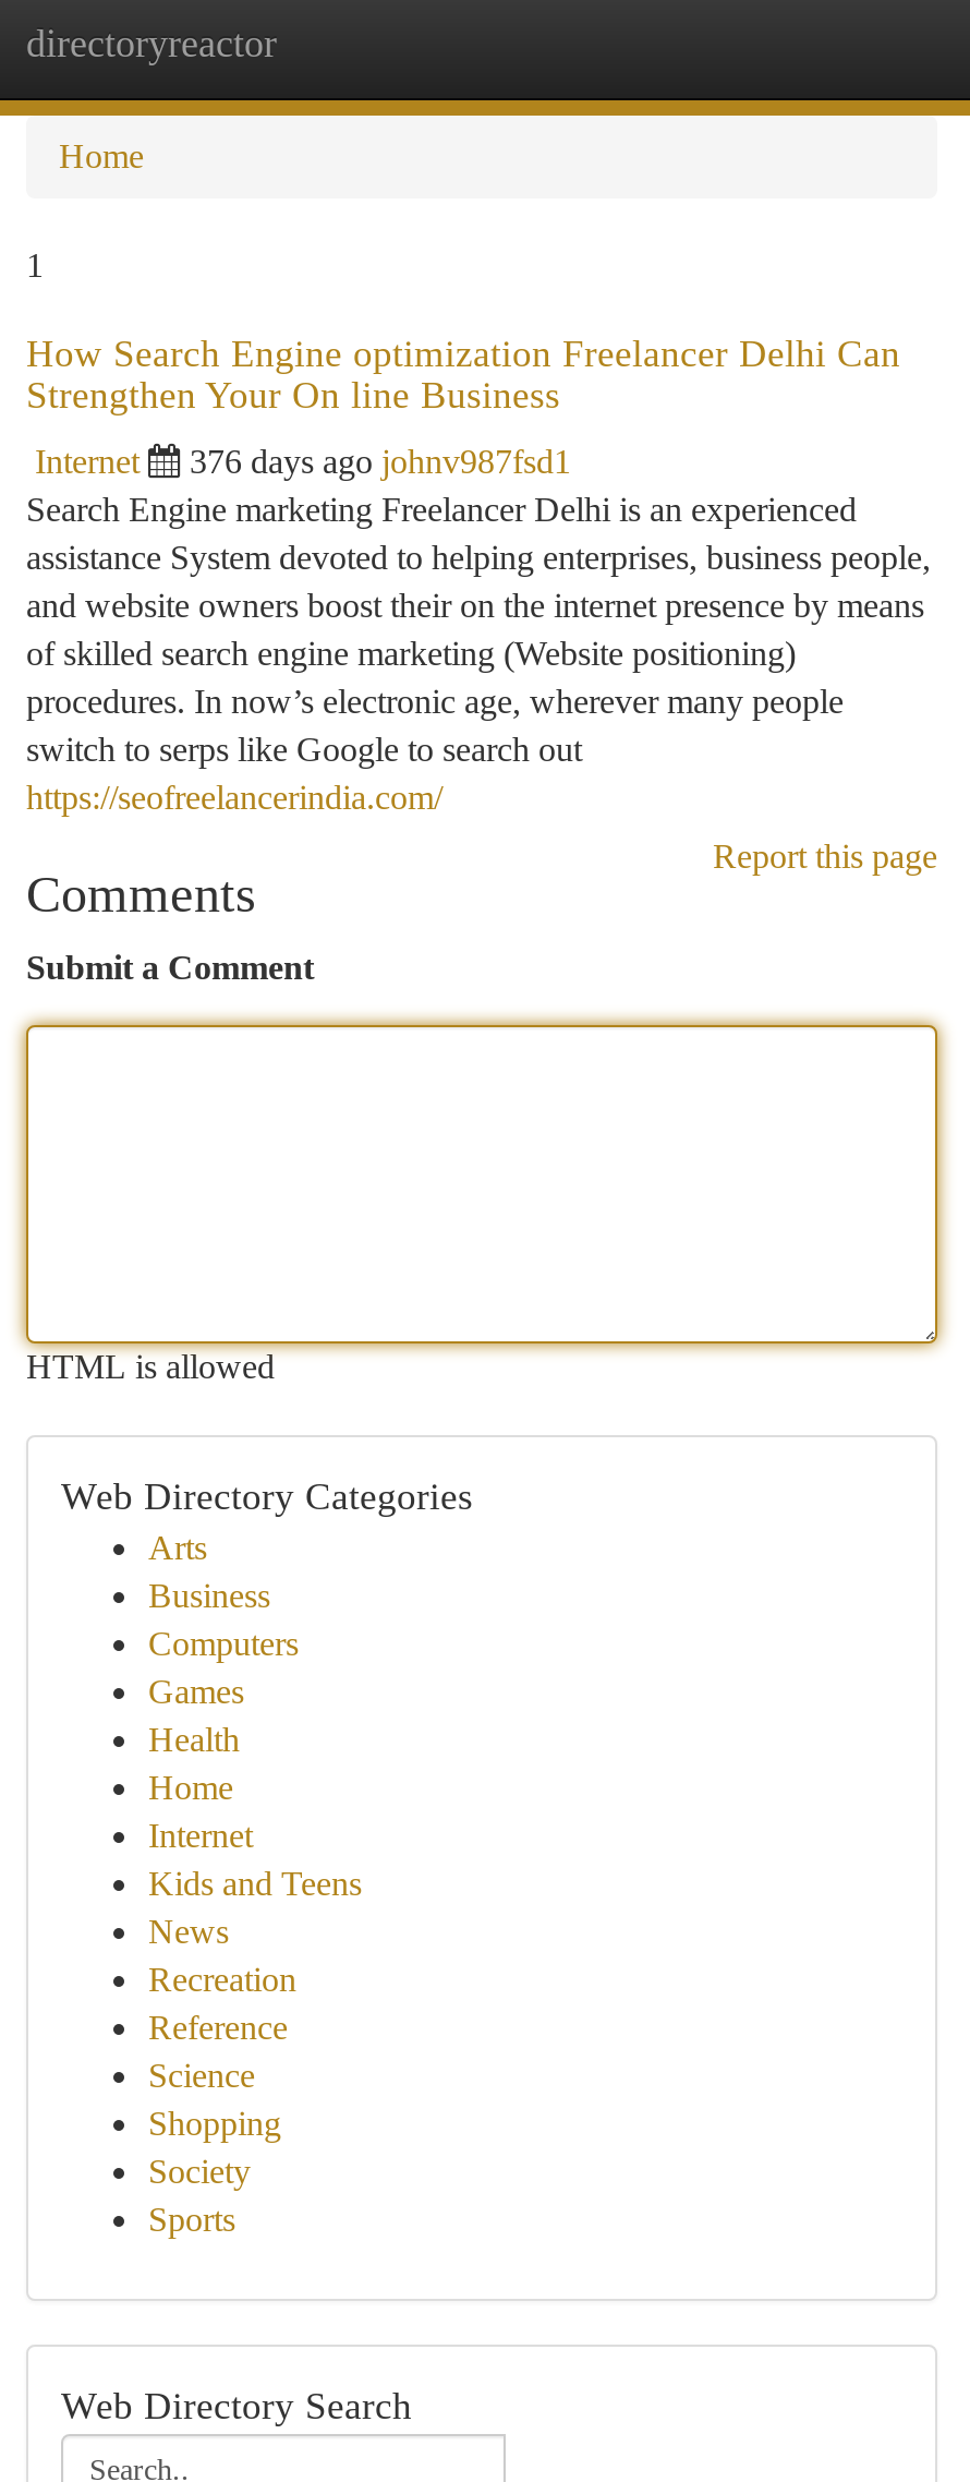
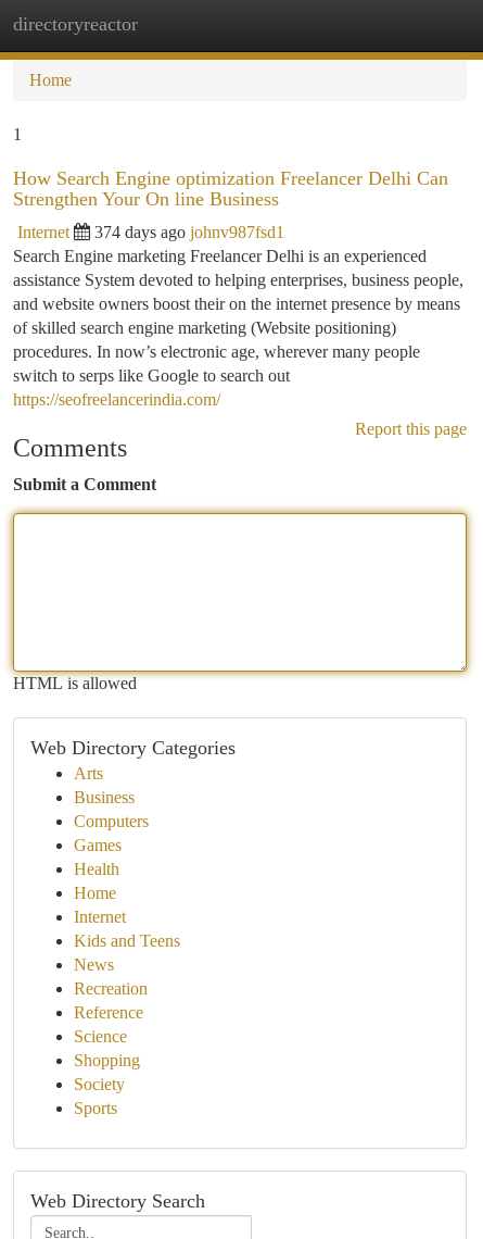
[190,443,571,480] 376 days ago johnv987fsd1 -> [94,223,284,241] 374 days ago johnv987fsd1

